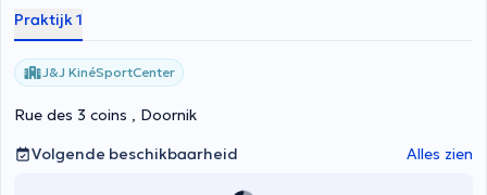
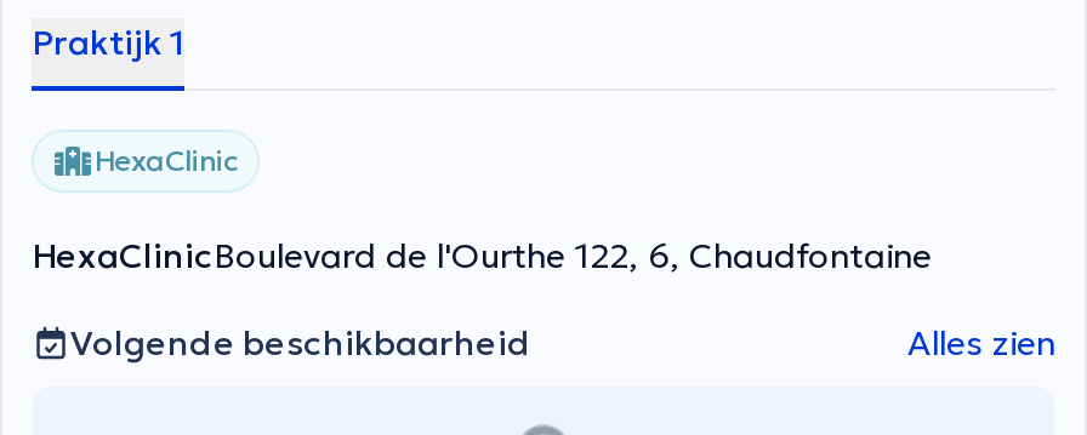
[42,64,175,80] J&J KinéSportCenter -> [95,142,240,178] HexaClinic
[14,105,197,125] Rue des 3 coins , Doornik -> [32,234,932,277] HexaClinicBoulevard de l'Ourthe 122, 6, Chaudfontaine

